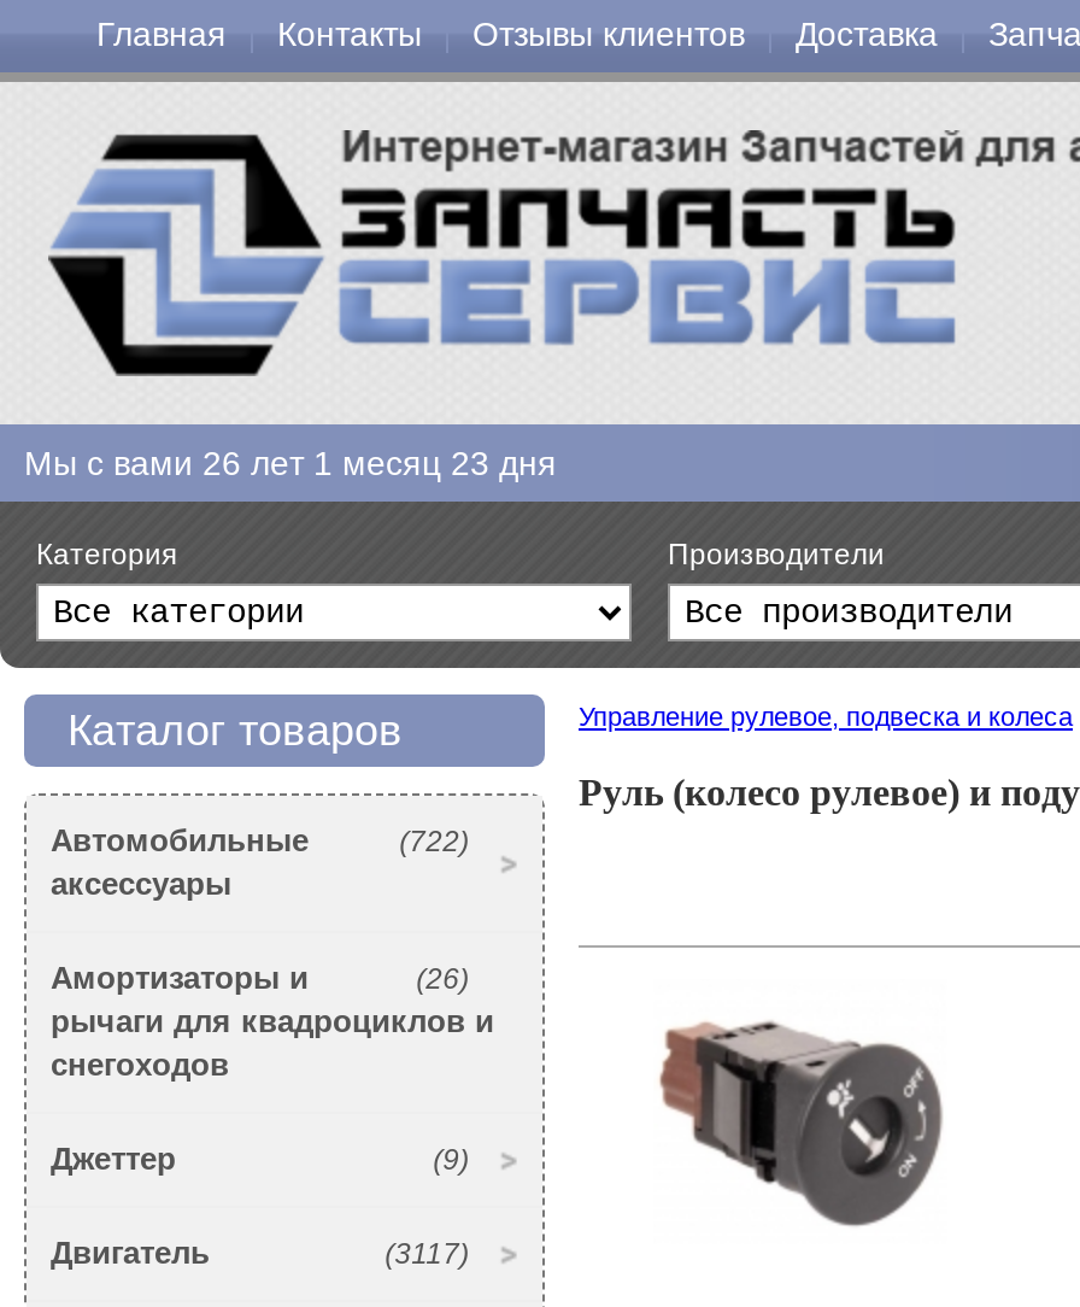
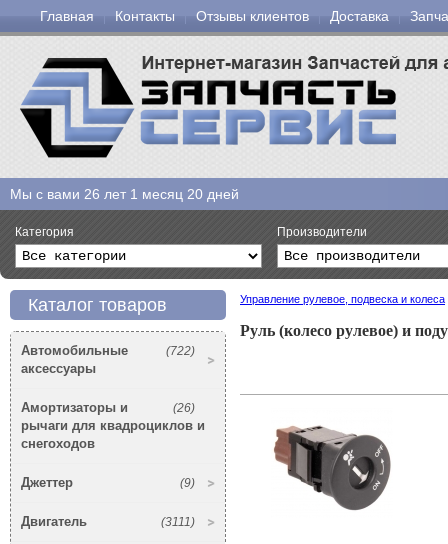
[24,444,557,482] Мы с вами 26 лет 1 месяц 23 дня -> [10,186,239,202] Мы с вами 26 лет 1 месяц 20 дней
[385,1237,469,1271] (3117) -> [161,515,195,529] (3111)

